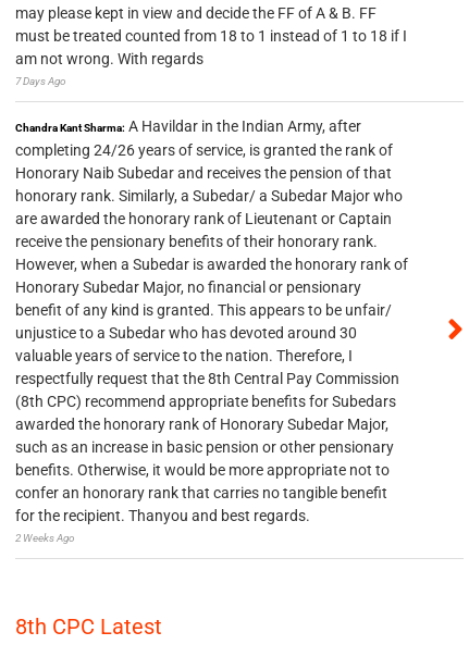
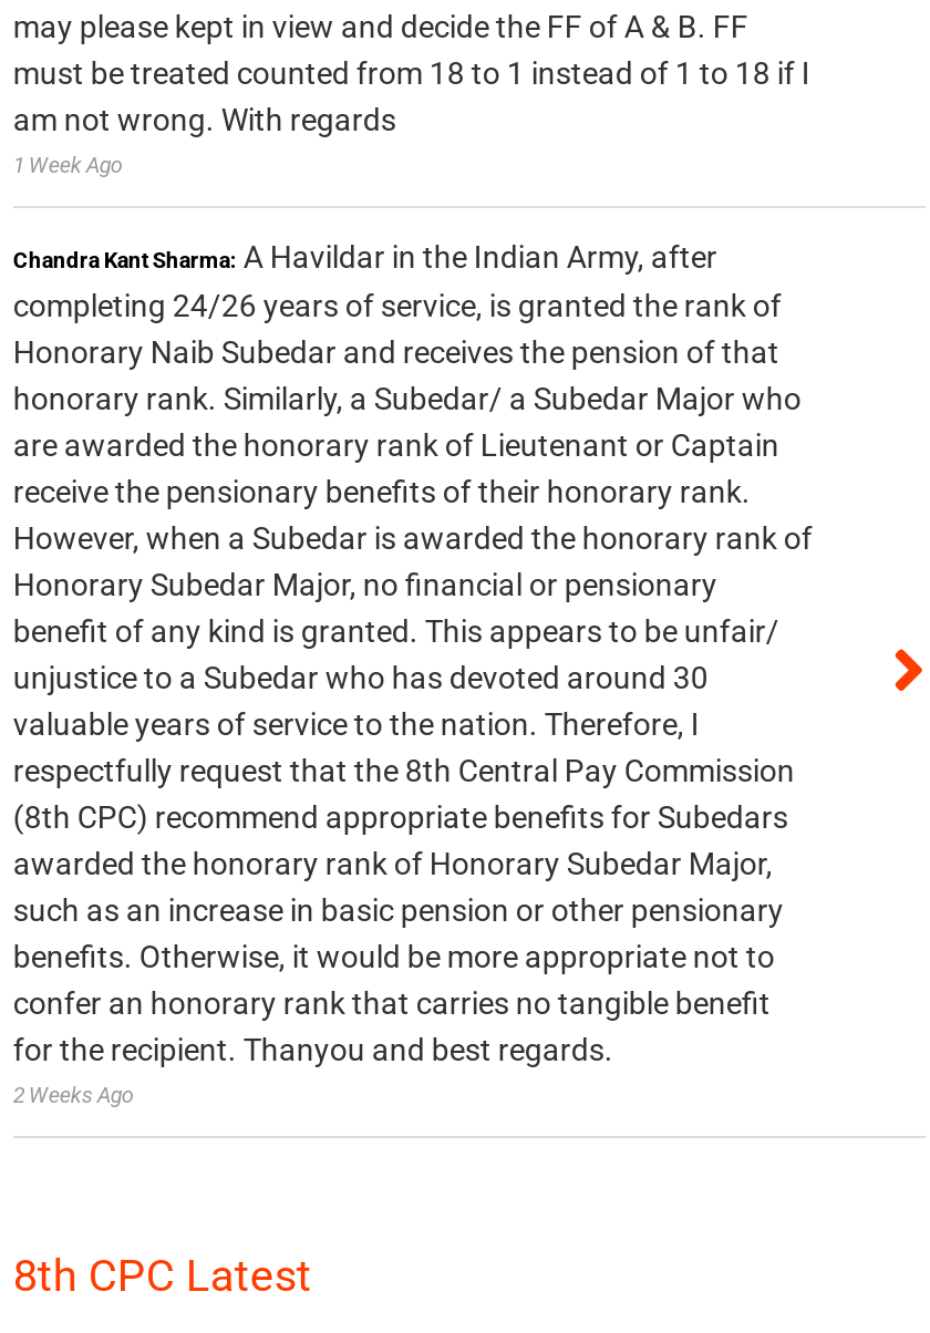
[15,75,66,87] 7 Days Ago -> [13,152,124,176] 1 Week Ago

